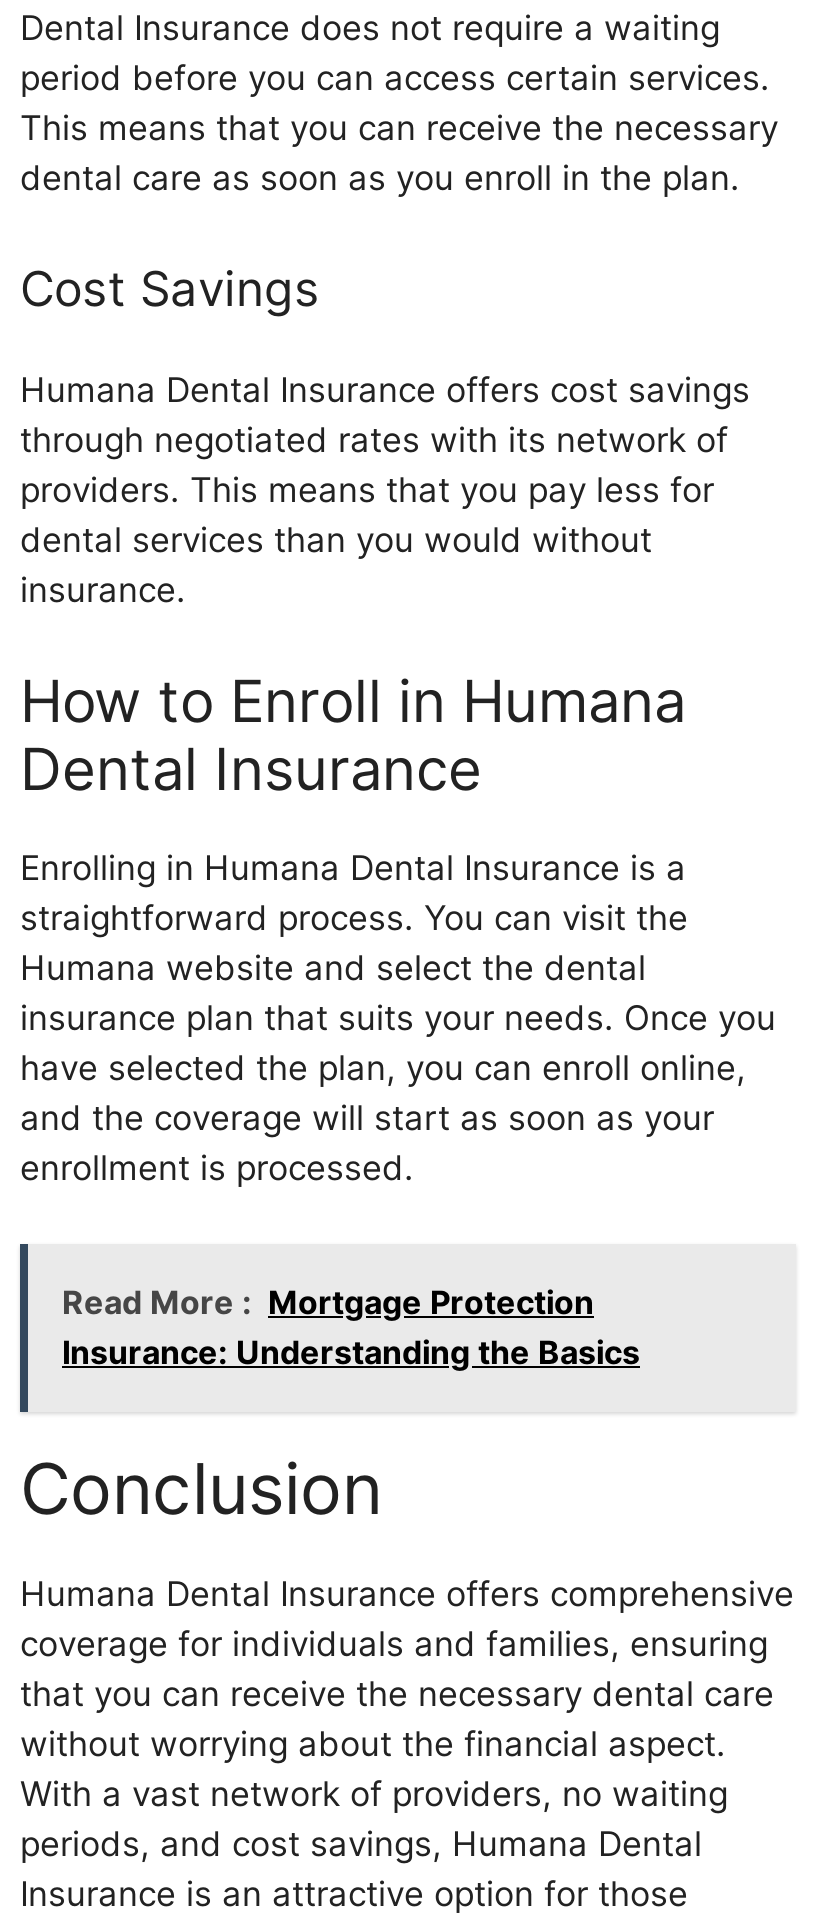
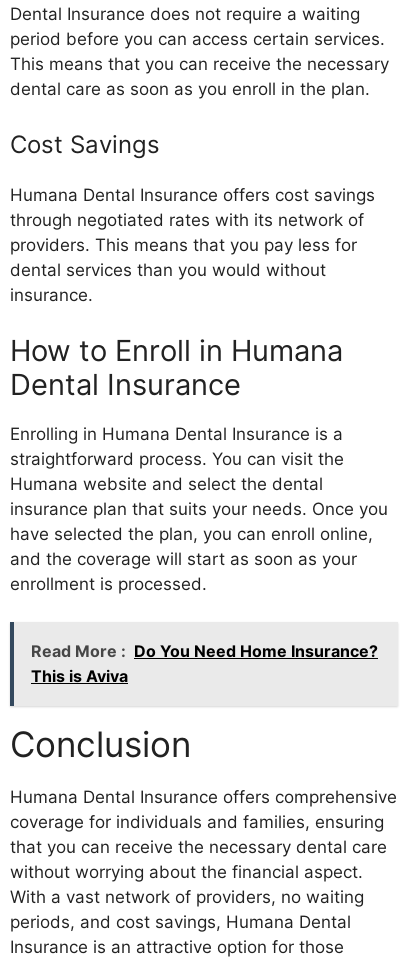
[62,1282,640,1372] Read More : Mortgage Protection | Insurance: Understanding the Basics -> [31,641,378,686] Read More : Do You Need Home Insurance? | This is Aviva

